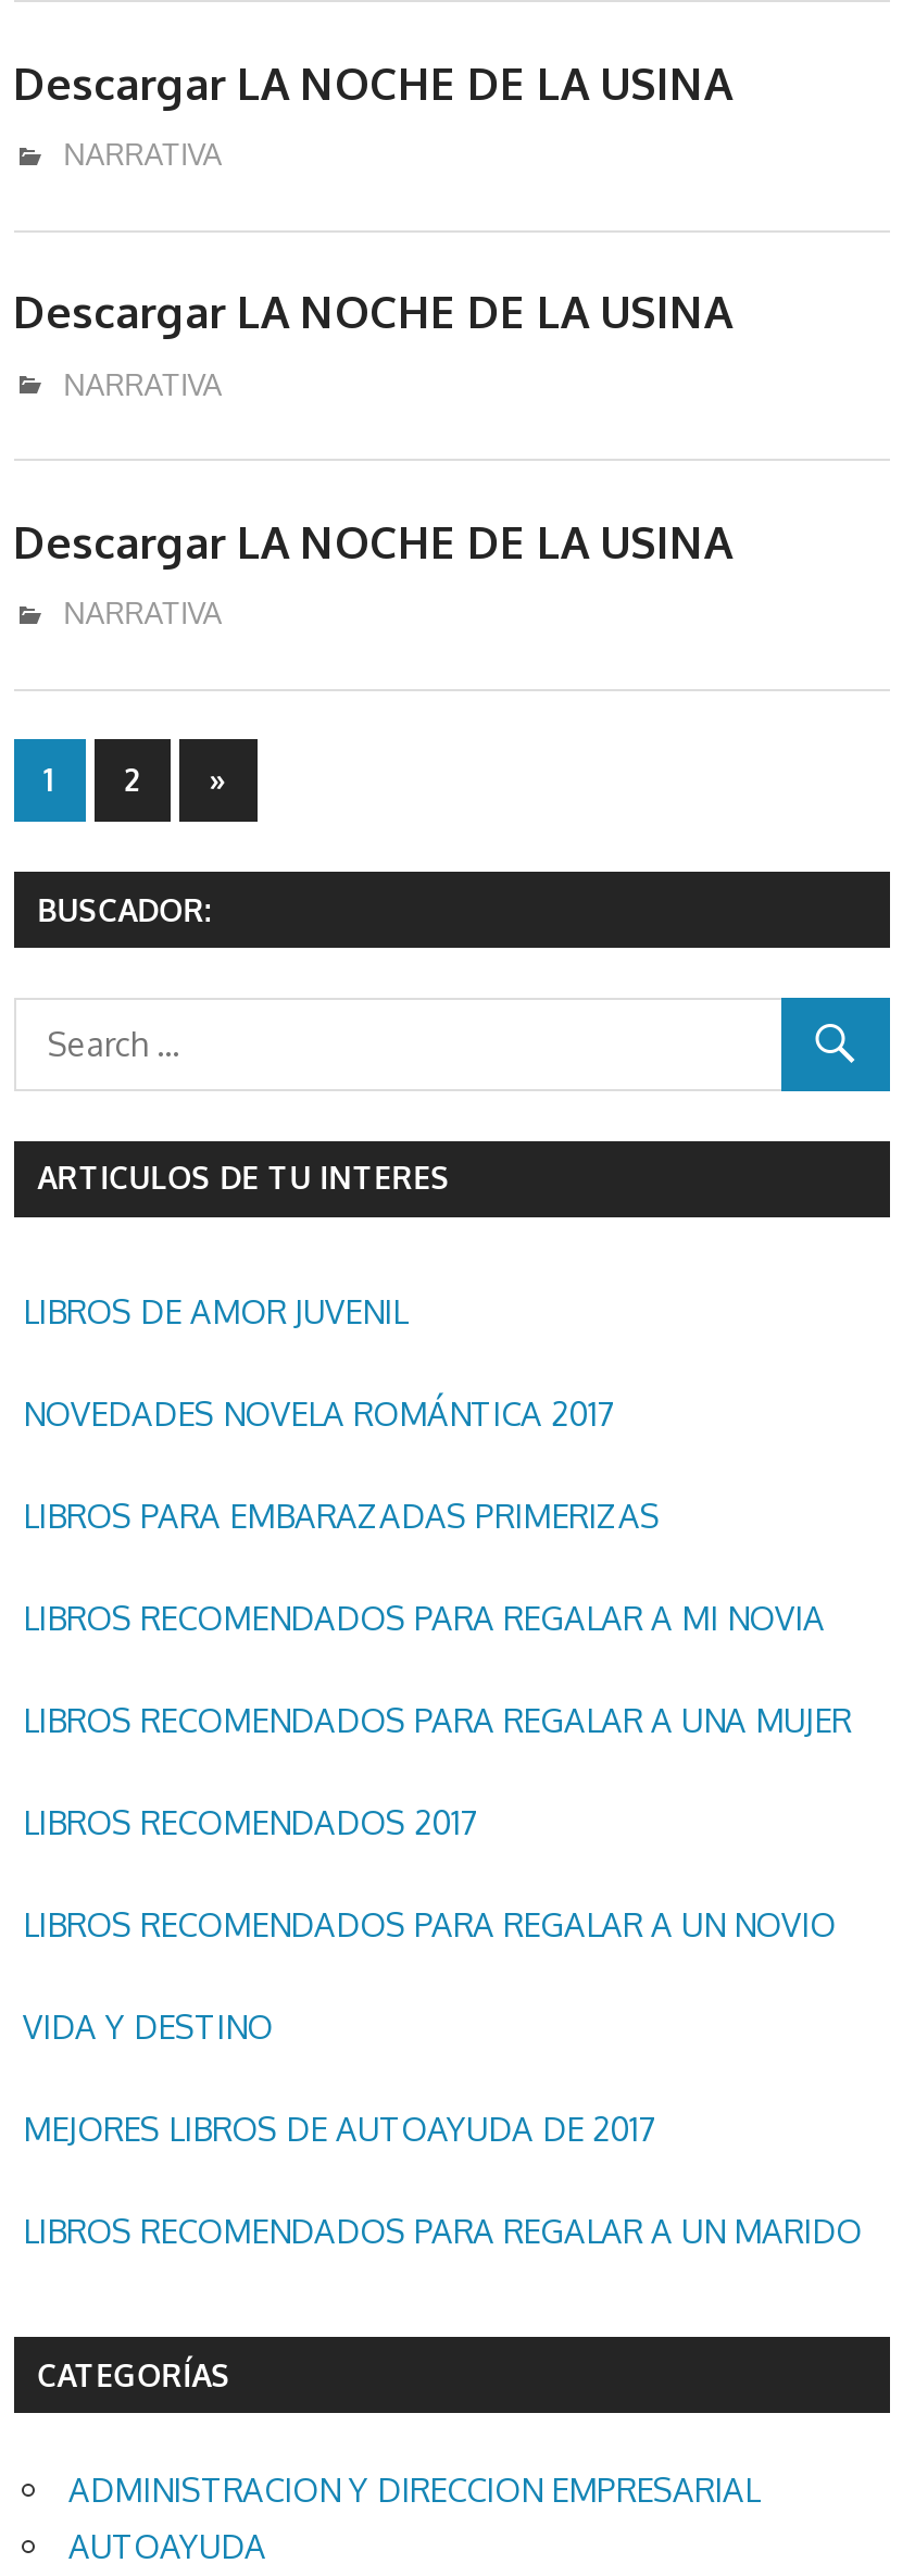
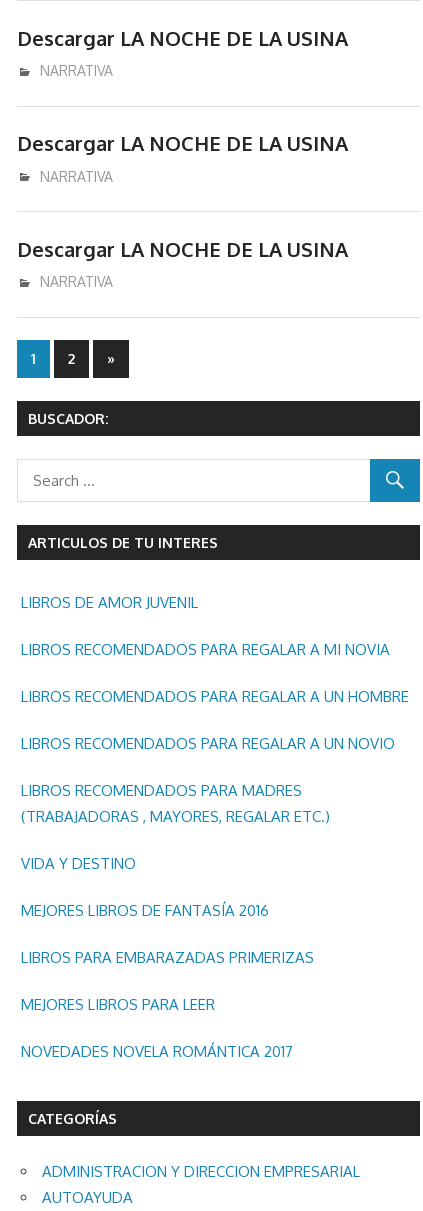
moved [23,1392,614,1433] -> [21,1042,293,1061]: NOVEDADES NOVELA ROMÁNTICA 2017
moved [23,1494,660,1536] -> [21,948,314,967]: LIBROS PARA EMBARAZADAS PRIMERIZAS
moved [23,1596,825,1638] -> [21,640,390,659]: LIBROS RECOMENDADOS PARA REGALAR A MI NOVIA
[23,1699,851,1842] LIBROS RECOMENDADOS PARA REGALAR A UNA MUJER | LIBROS RECOMENDADOS 2017 -> [21,687,409,706] LIBROS RECOMENDADOS PARA REGALAR A UN HOMBRE
moved [23,1903,836,1944] -> [21,734,395,753]: LIBROS RECOMENDADOS PARA REGALAR A UN NOVIO
none -> [21,781,330,826] LIBROS RECOMENDADOS PARA MADRES | (TRABAJADORAS , MAYORES, REGALAR ETC.)
moved [23,2005,273,2046] -> [21,854,136,873]: VIDA Y DESTINO
[23,2107,862,2251] MEJORES LIBROS DE AUTOAYUDA DE 2017 | LIBROS RECOMENDADOS PARA REGALAR A UN MARIDO -> [21,901,269,1014] MEJORES LIBROS DE FANTASÍA 2016 | MEJORES LIBROS PARA LEER

